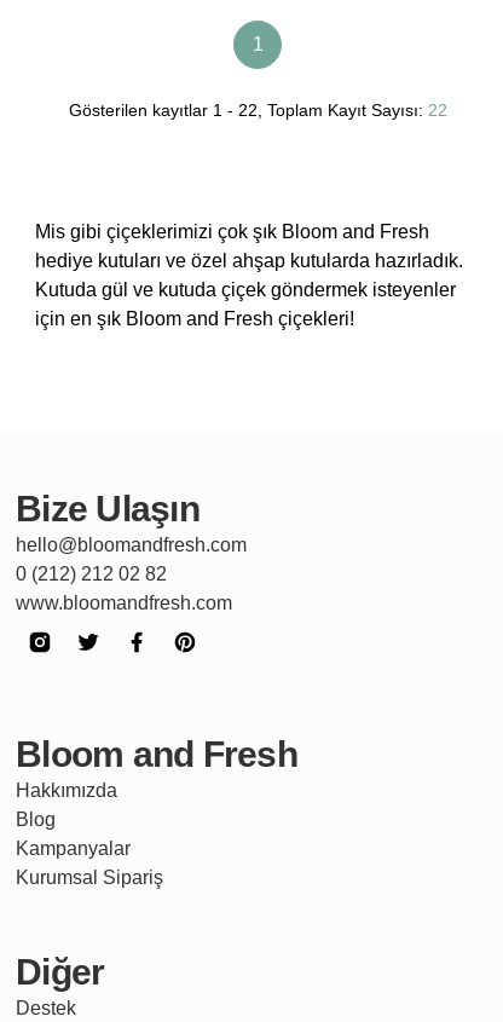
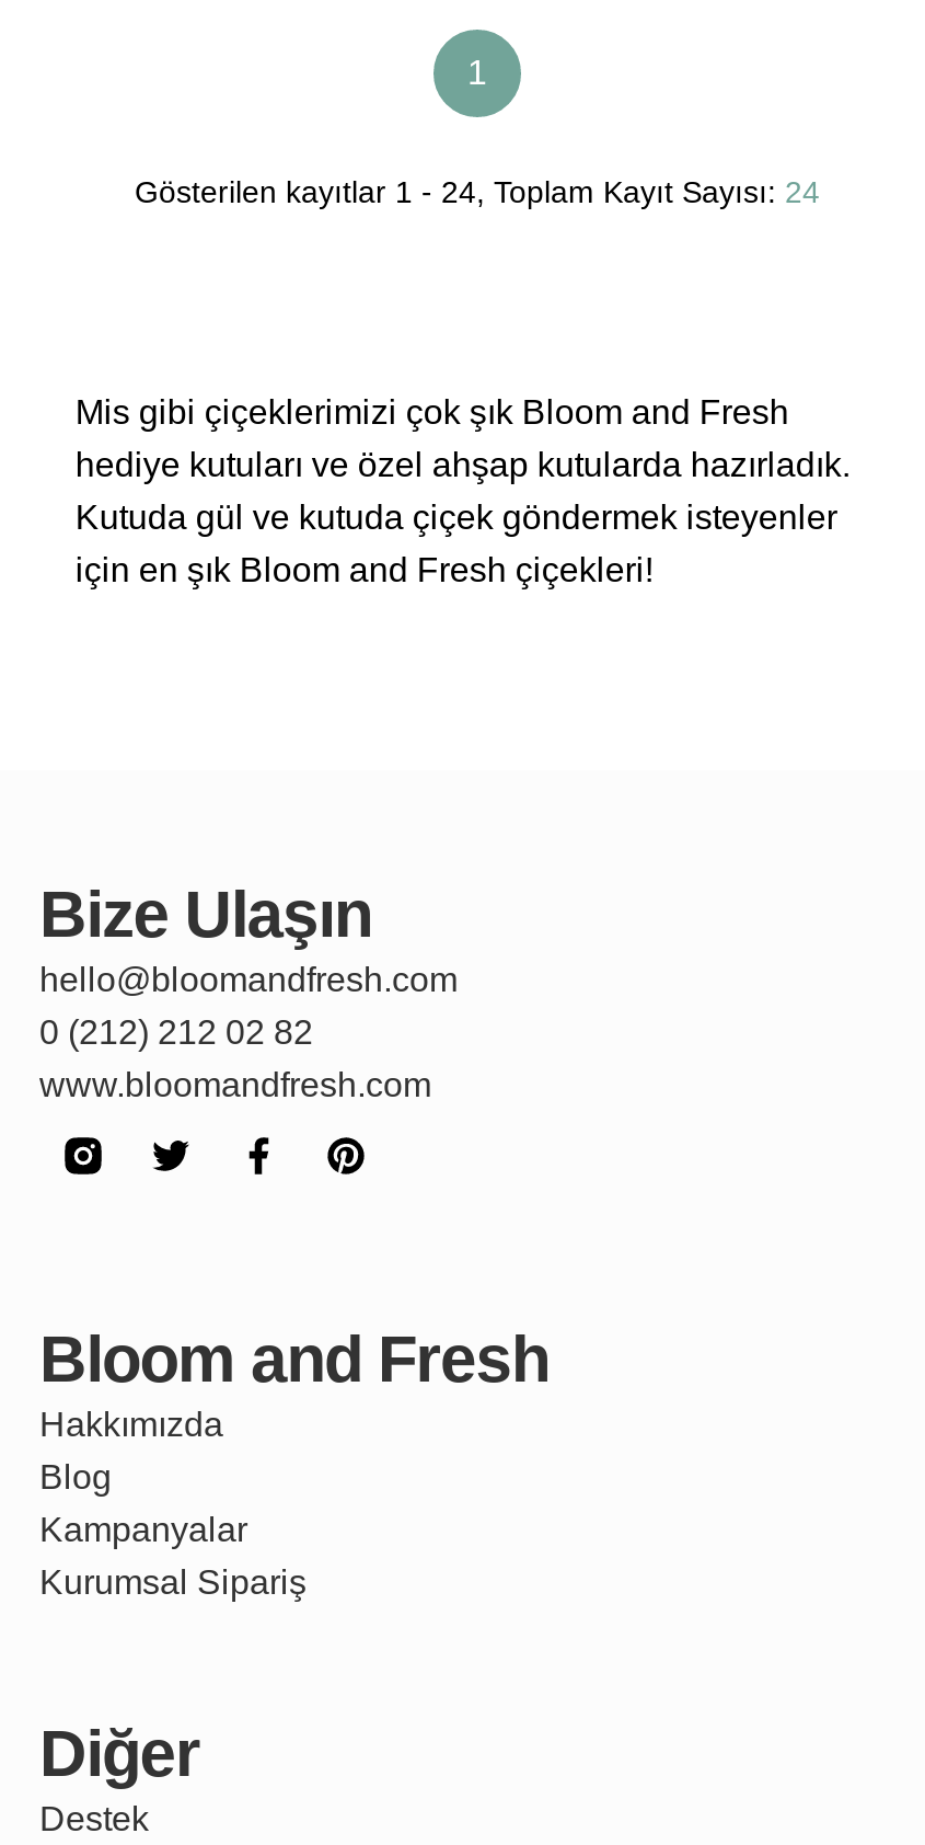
[68,100,447,119] Gösterilen kayıtlar 1 - 22, Toplam Kayıt Sayısı: 22 -> [135,174,820,209] Gösterilen kayıtlar 1 - 24, Toplam Kayıt Sayısı: 24

